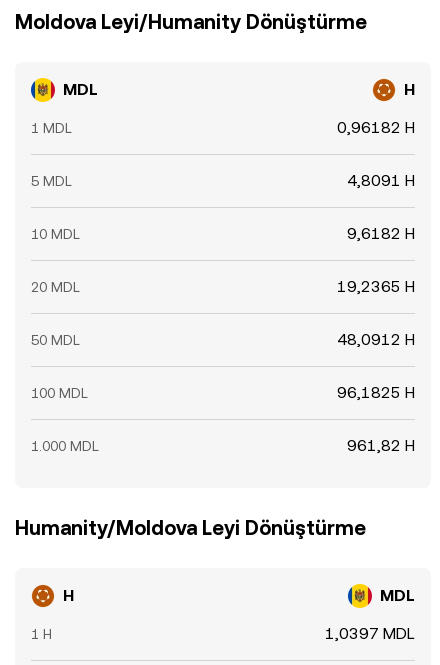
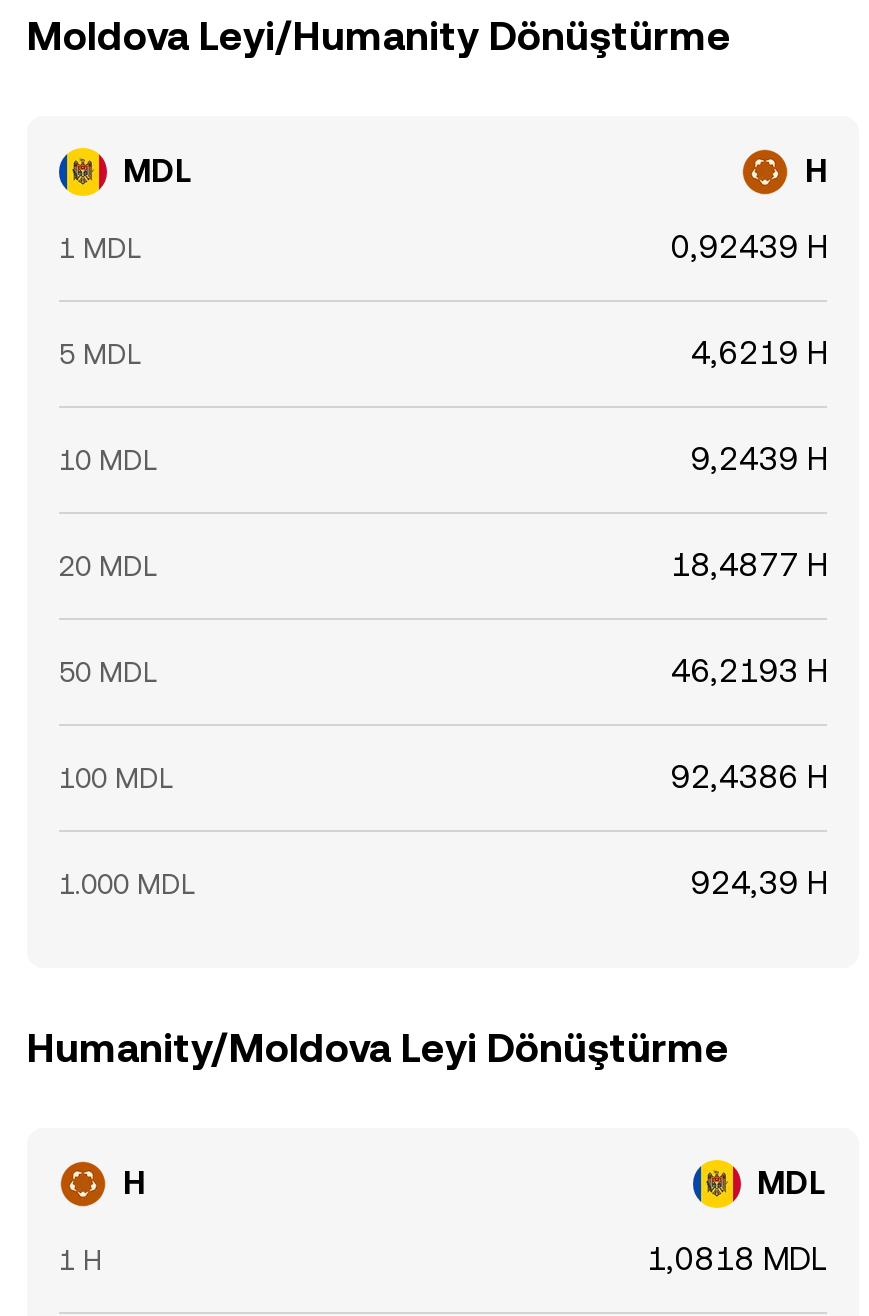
[337,118,415,137] 0,96182 H -> [671,228,827,266] 0,92439 H
[347,171,415,190] 4,8091 H -> [691,334,827,372] 4,6219 H
[347,224,415,243] 9,6182 H -> [691,440,827,478] 9,2439 H
[337,277,415,296] 19,2365 H -> [671,546,827,584] 18,4877 H
[337,330,415,349] 48,0912 H -> [671,652,827,690] 46,2193 H
[337,383,415,402] 96,1825 H -> [671,758,827,796] 92,4386 H
[347,436,415,455] 961,82 H -> [691,864,827,902] 924,39 H
[325,624,415,643] 1,0397 MDL -> [647,1240,827,1278] 1,0818 MDL

